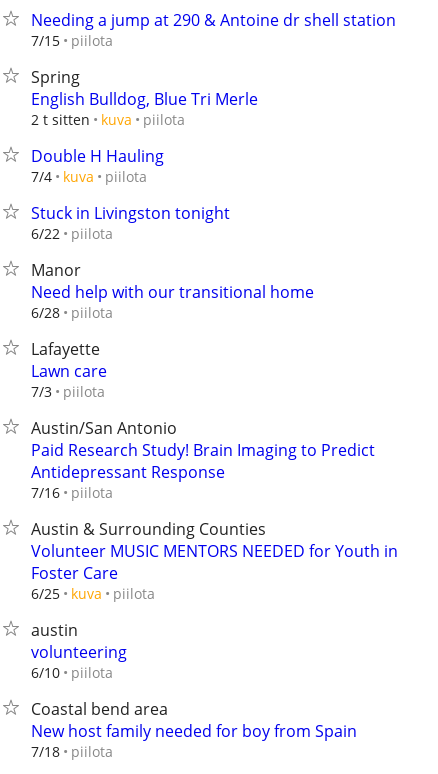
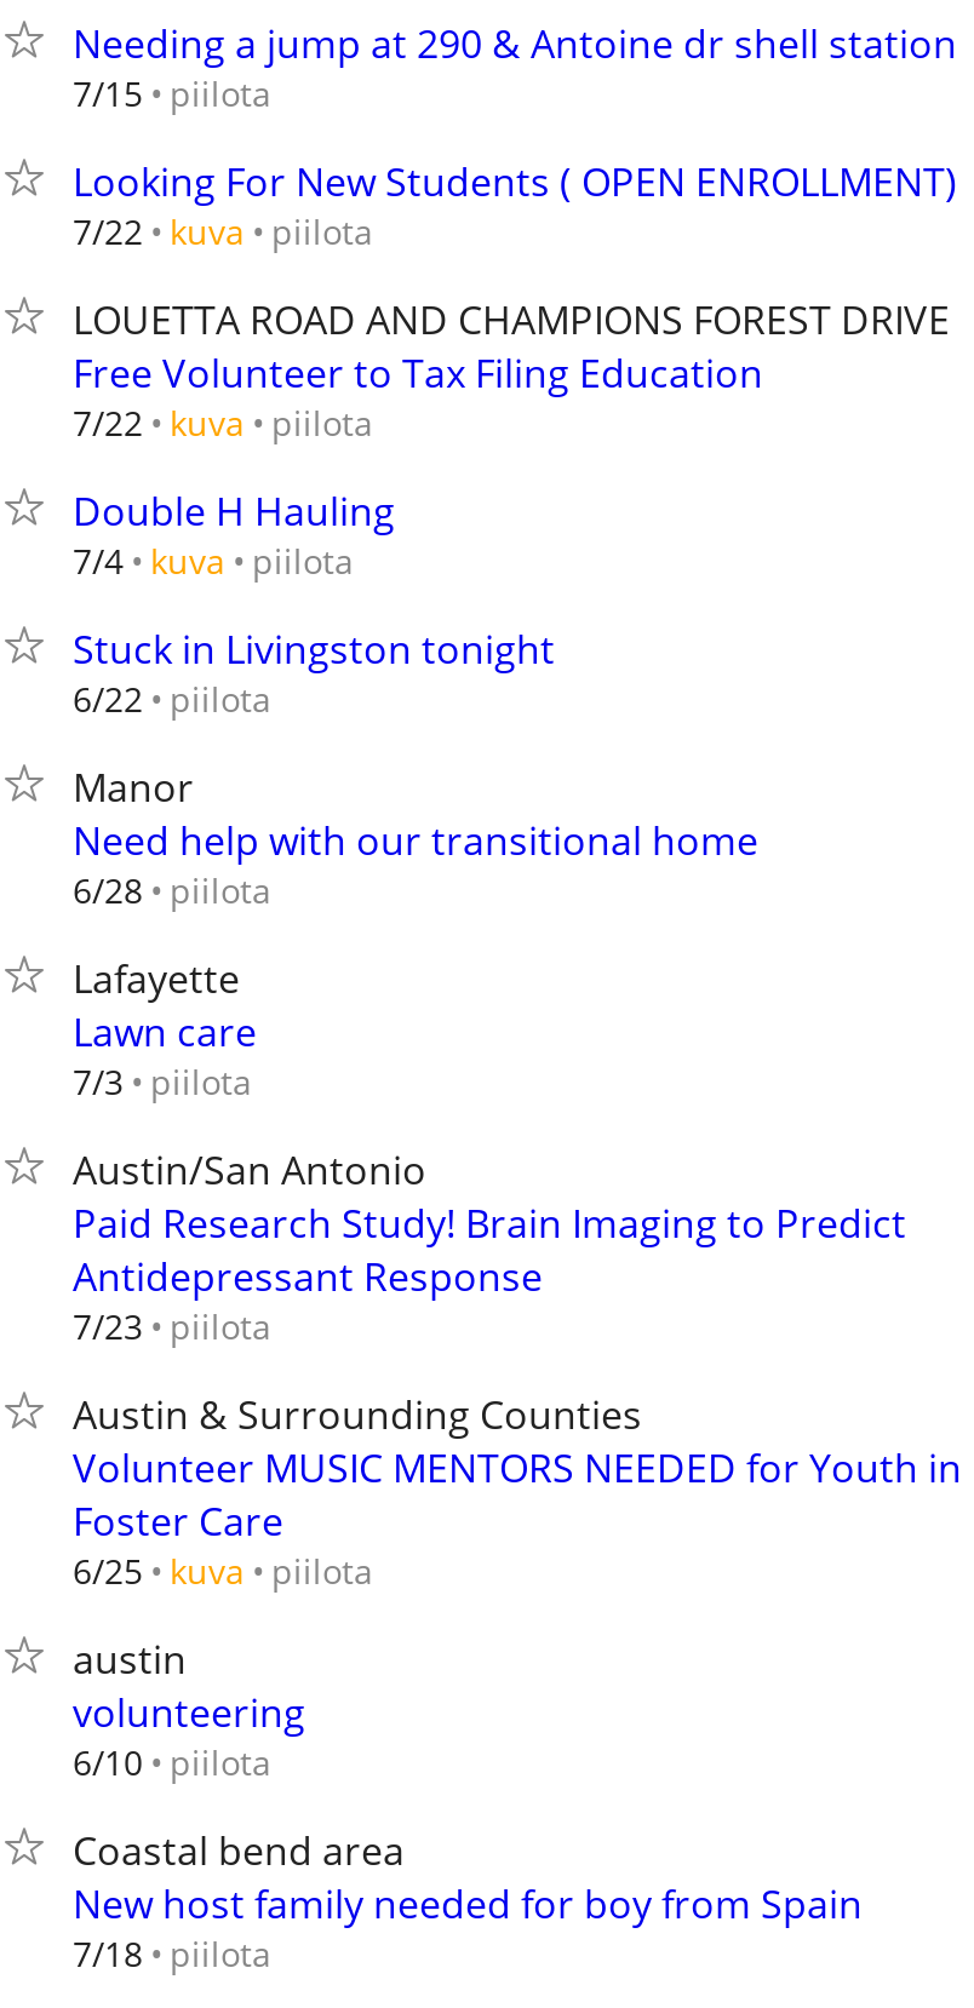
[31,66,258,129] Spring | English Bulldog, Blue Tri Merle | 2 t sitten kuva piilota -> [73,155,957,446] Looking For New Students ( OPEN ENROLLMENT) | 7/22 kuva piilota | LOUETTA ROAD AND CHAMPIONS FOREST DRIVE | Free Volunteer to Tax Filing Education | 7/22 kuva piilota
[31,482,113,502] 7/16 piilota -> [73,1302,271,1349] 7/23 piilota

